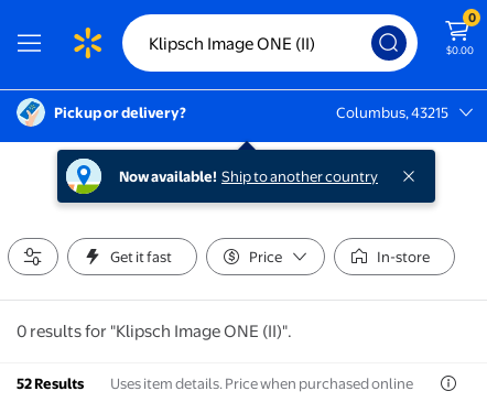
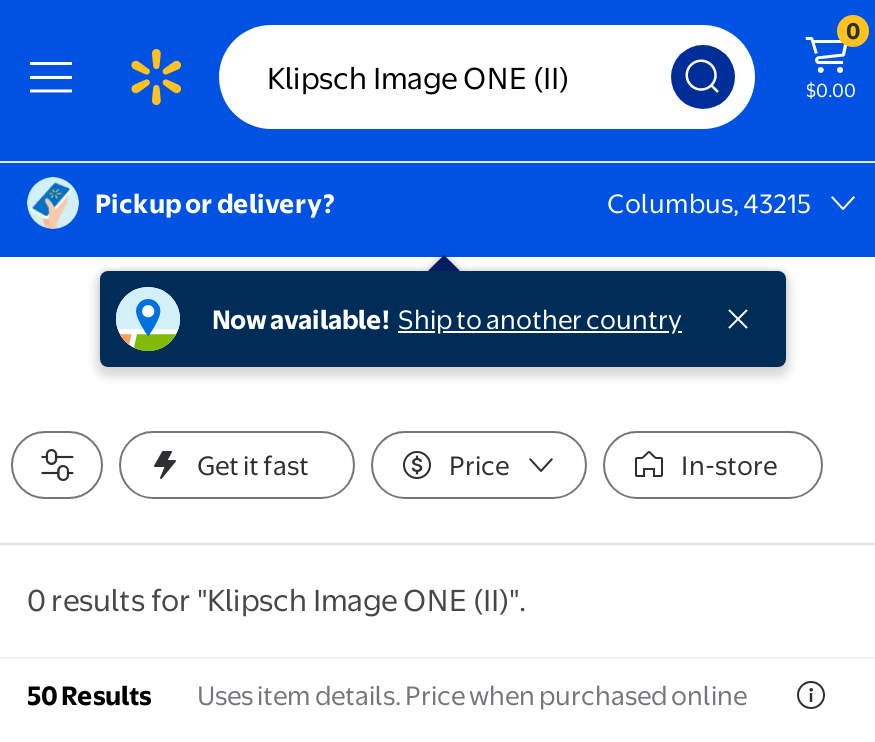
[17,374,413,392] 52 Results Uses item details. Price when purchased online -> [27,678,747,711] 50 Results Uses item details. Price when purchased online

